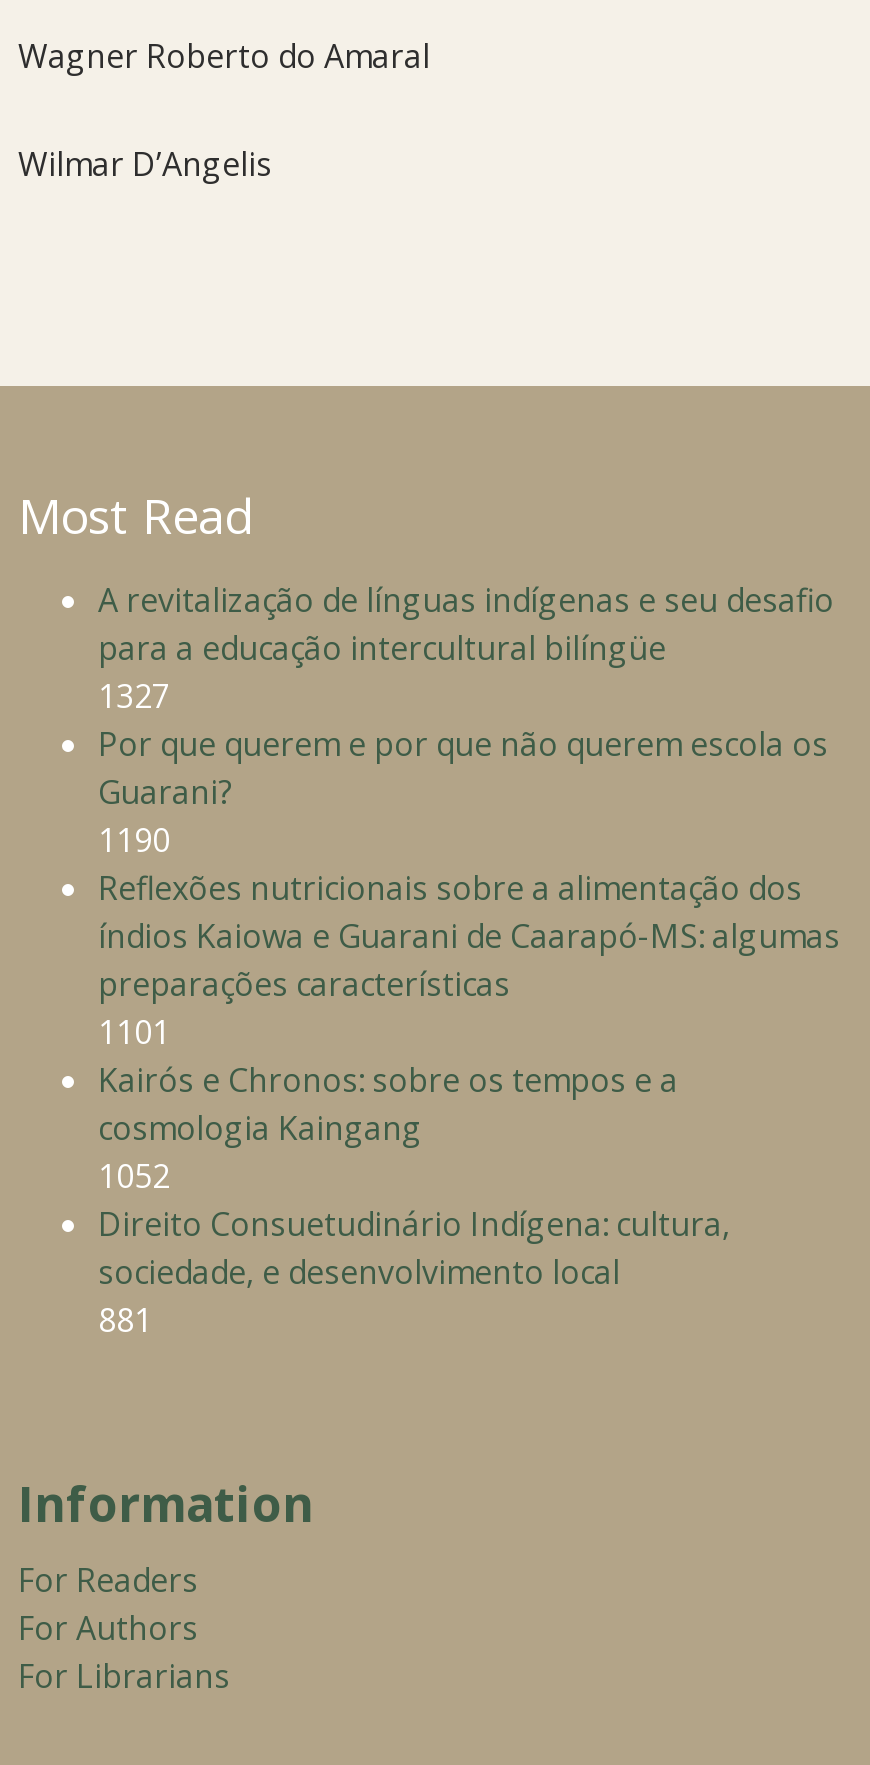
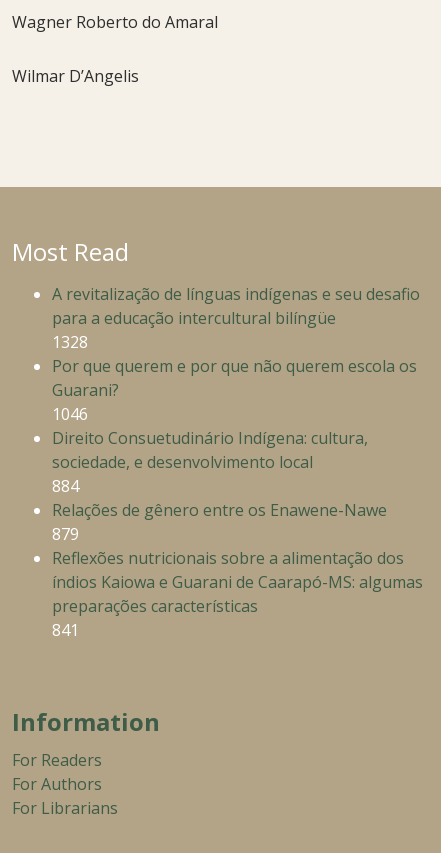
[98,674,170,718] 1327 -> [52,331,88,353] 1328
[98,818,170,862] 1190 -> [52,403,387,545] 1046 | 884 | Relações de gênero entre os Enawene-Nawe | 879
moved [98,866,840,1006] -> [52,547,423,617]: Reflexões nutricionais sobre a alimentação dos | índios Kaiowa e Guarani de Caarapó-MS: algumas | preparações características
[98,1010,678,1342] 1101 | Kairós e Chronos: sobre os tempos e a | cosmologia Kaingang | 1052 | 881 -> [52,619,79,641] 841
moved [98,1202,730,1294] -> [52,427,368,473]: Direito Consuetudinário Indígena: cultura, | sociedade, e desenvolvimento local

